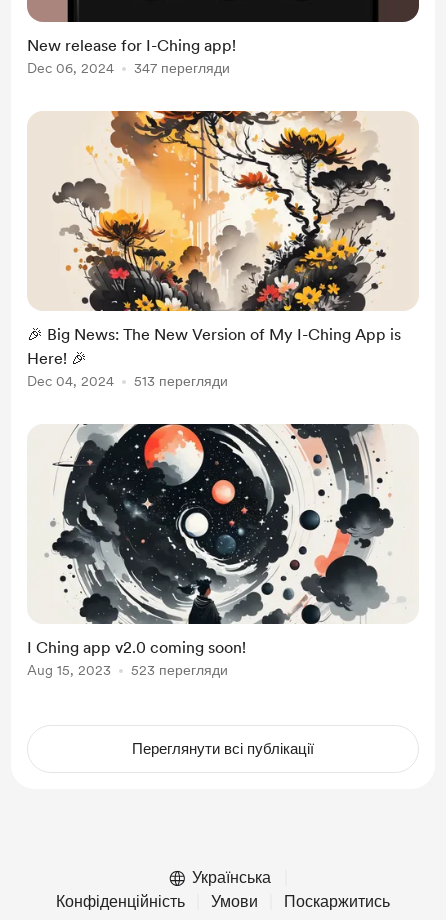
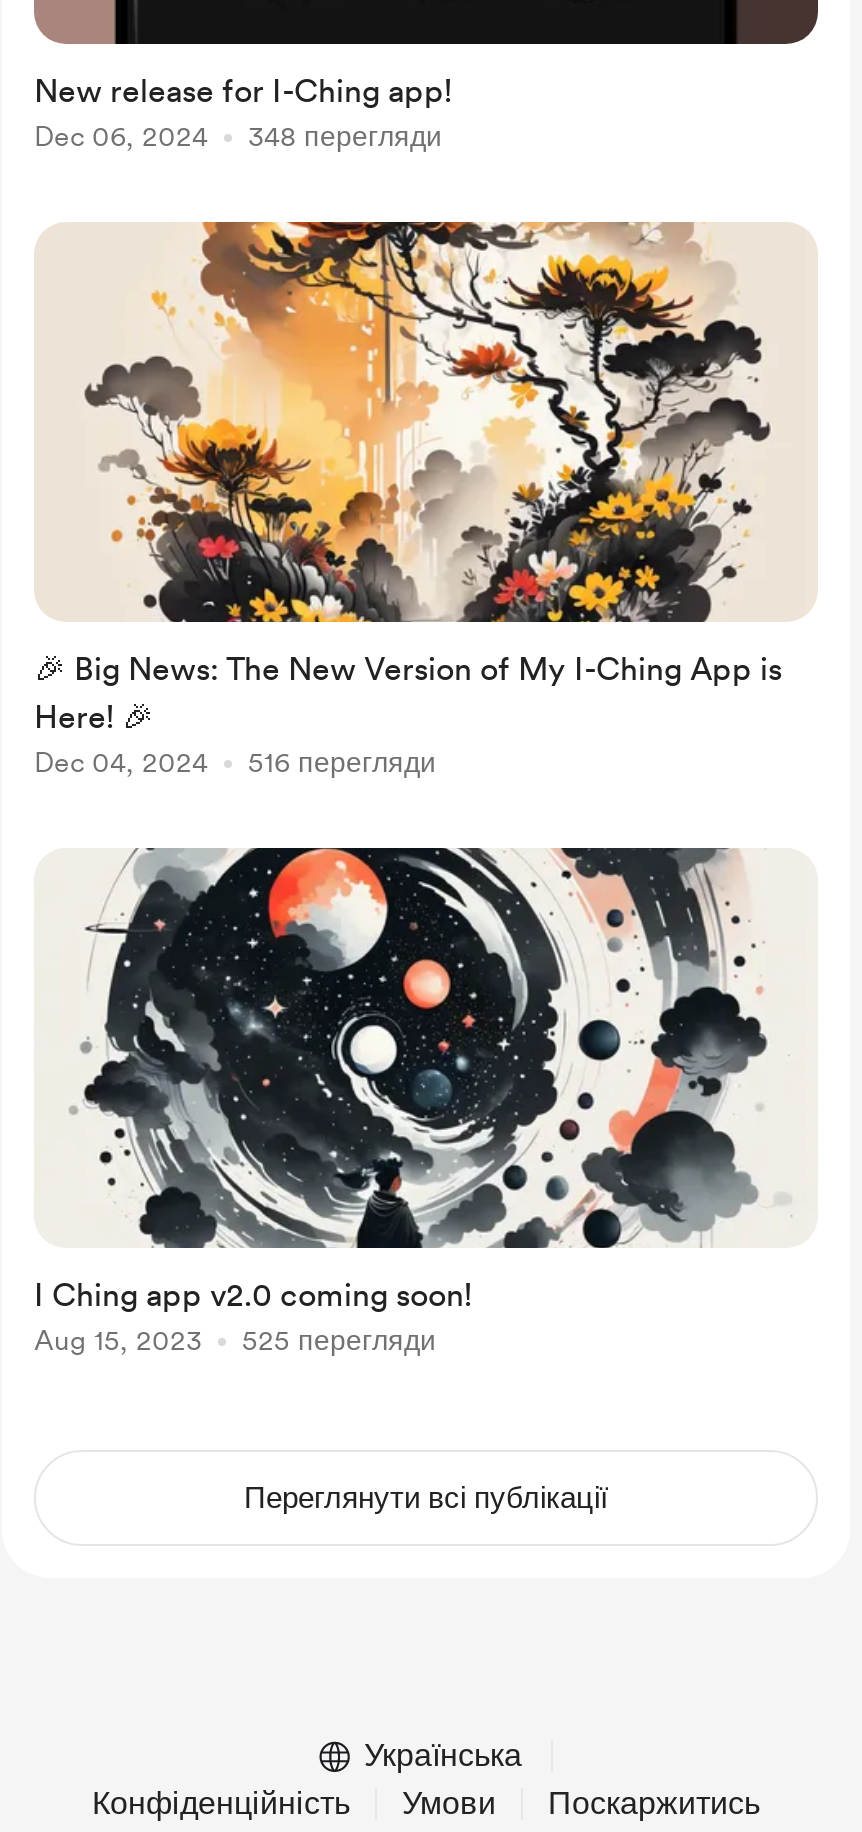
[27,60,230,76] Dec 06, 2024 347 перегляди -> [34,120,442,152] Dec 06, 2024 348 перегляди
[27,373,228,389] Dec 04, 2024 513 перегляди -> [34,746,436,778] Dec 04, 2024 516 перегляди
[27,662,228,678] Aug 15, 2023 523 перегляди -> [34,1324,436,1356] Aug 15, 2023 525 перегляди

